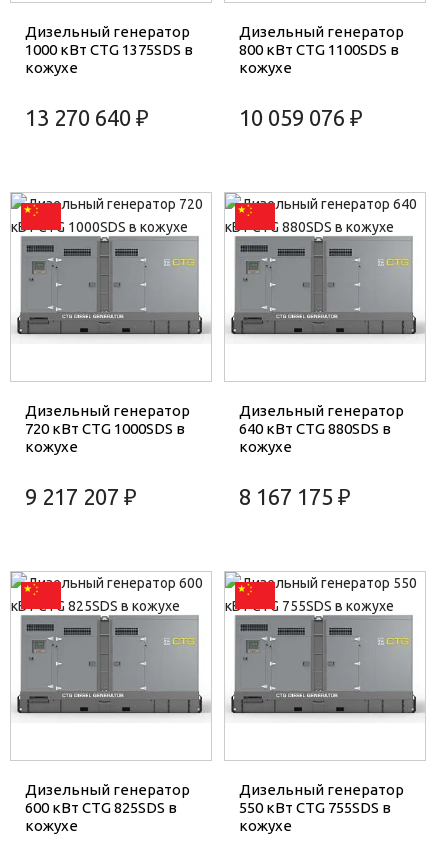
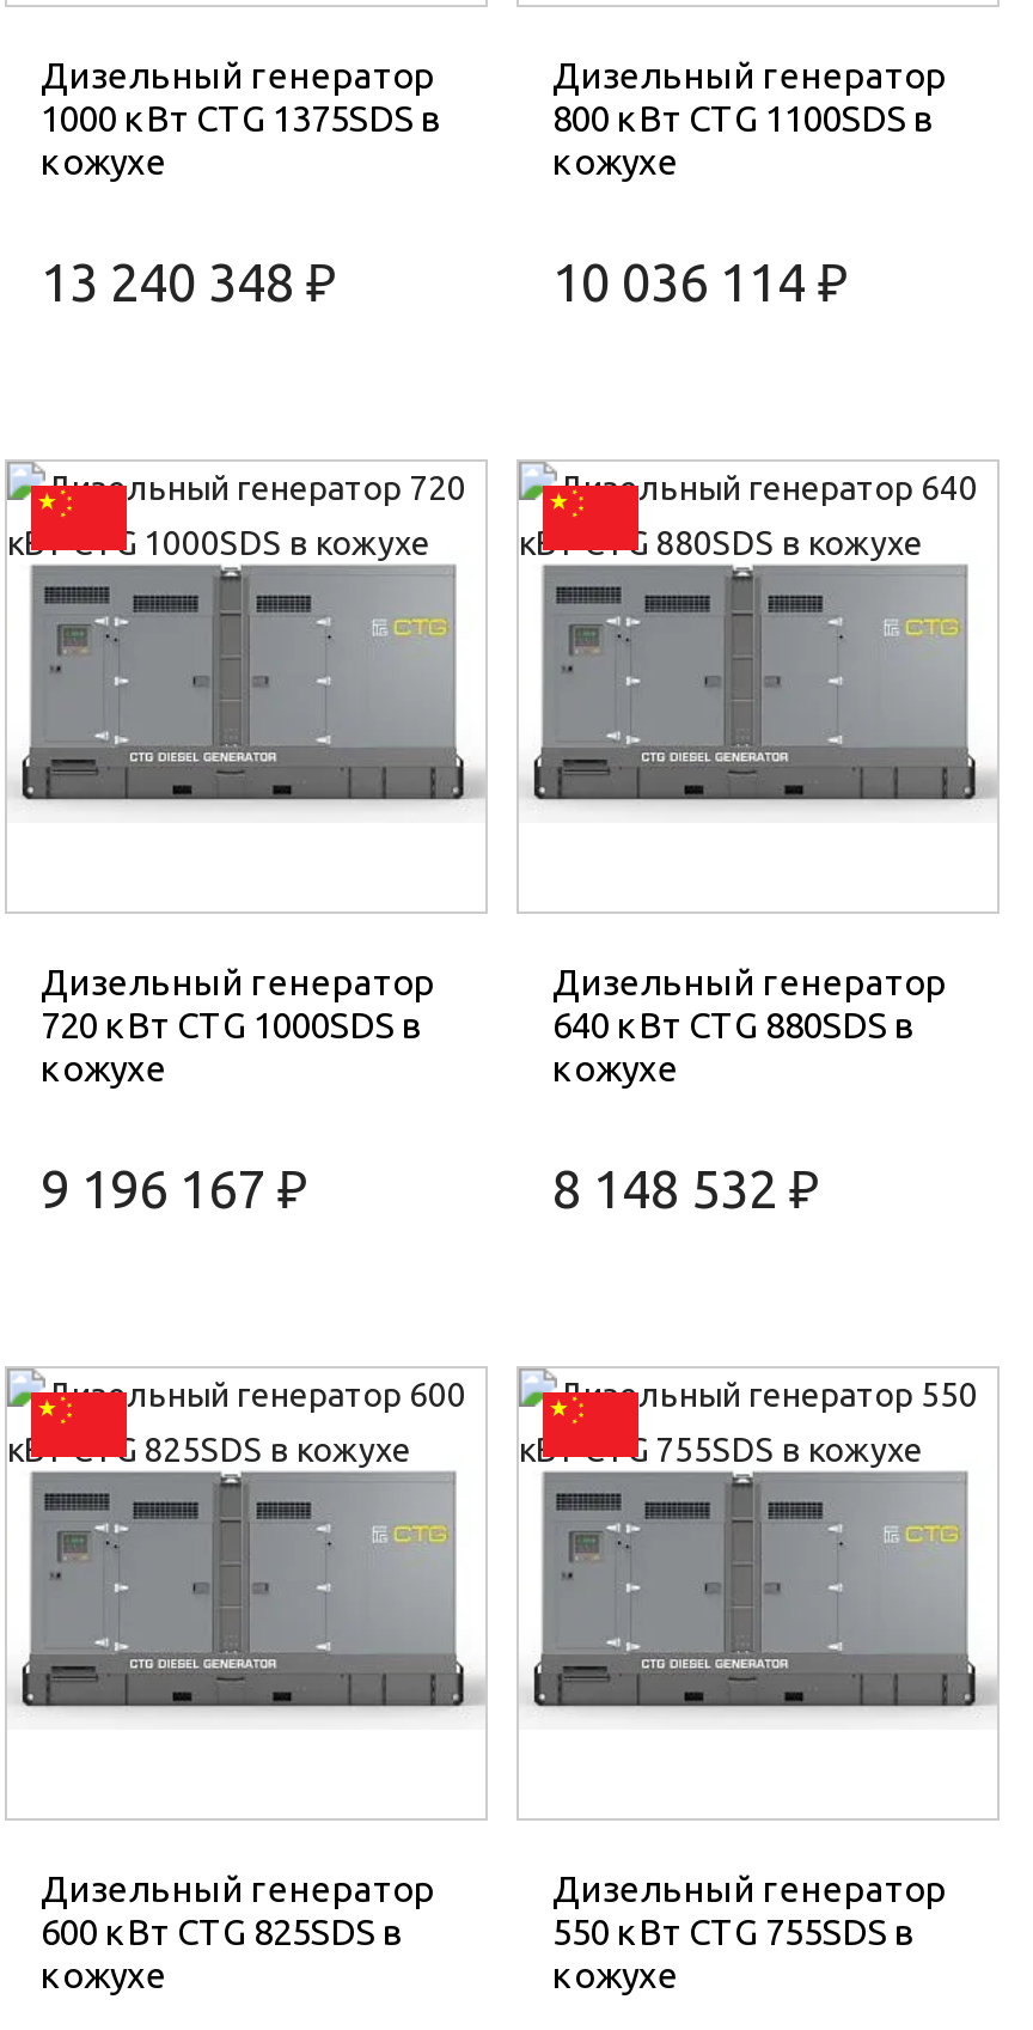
[25,105,149,130] 13 270 640 ₽ -> [41,251,337,311] 13 240 348 ₽
[239,105,363,130] 10 059 076 ₽ -> [552,251,849,311] 10 036 114 ₽
[25,484,137,509] 9 217 207 ₽ -> [41,1158,308,1218] 9 196 167 ₽
[239,484,351,509] 8 167 175 ₽ -> [552,1158,820,1218] 8 148 532 ₽

